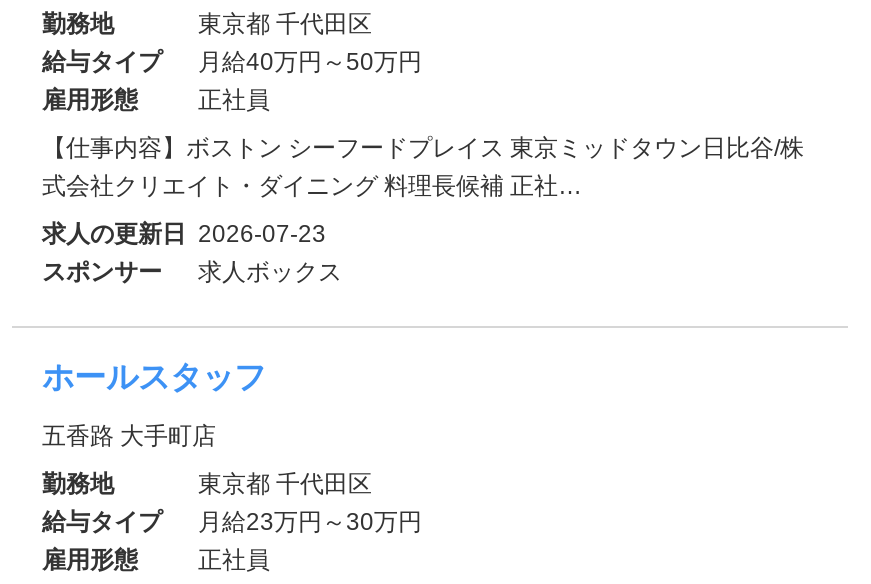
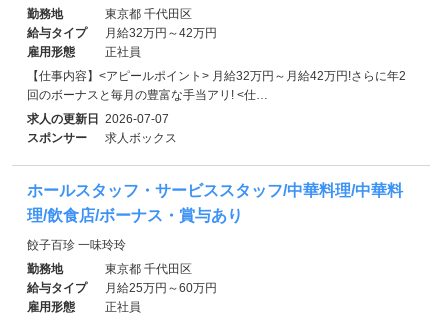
[198,47,422,75] 月給40万円～50万円 -> [105,26,217,40] 月給32万円～42万円
[42,133,804,199] 【仕事内容】ボストン シーフードプレイス 東京ミッドタウン日比谷/株 | 式会社クリエイト・ダイニング 料理長候補 正社… -> [27,69,406,102] 【仕事内容】<アピールポイント> 月給32万円～月給42万円!さらに年2 | 回のボーナスと毎月の豊富な手当アリ! <仕…
[42,219,326,247] 求人の更新日 2026-07-23 -> [27,112,169,126] 求人の更新日 2026-07-07
[42,359,266,449] ホールスタッフ | 五香路 大手町店 -> [27,182,403,252] ホールスタッフ・サービススタッフ/中華料理/中華料 | 理/飲食店/ボーナス・賞与あり | 餃子百珍 一味玲玲
[198,507,422,535] 月給23万円～30万円 -> [105,281,217,295] 月給25万円～60万円

